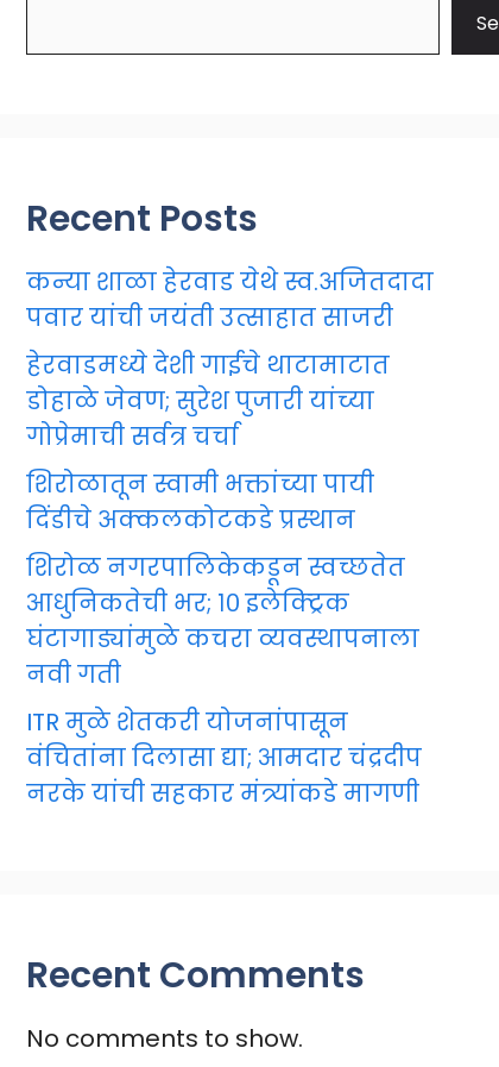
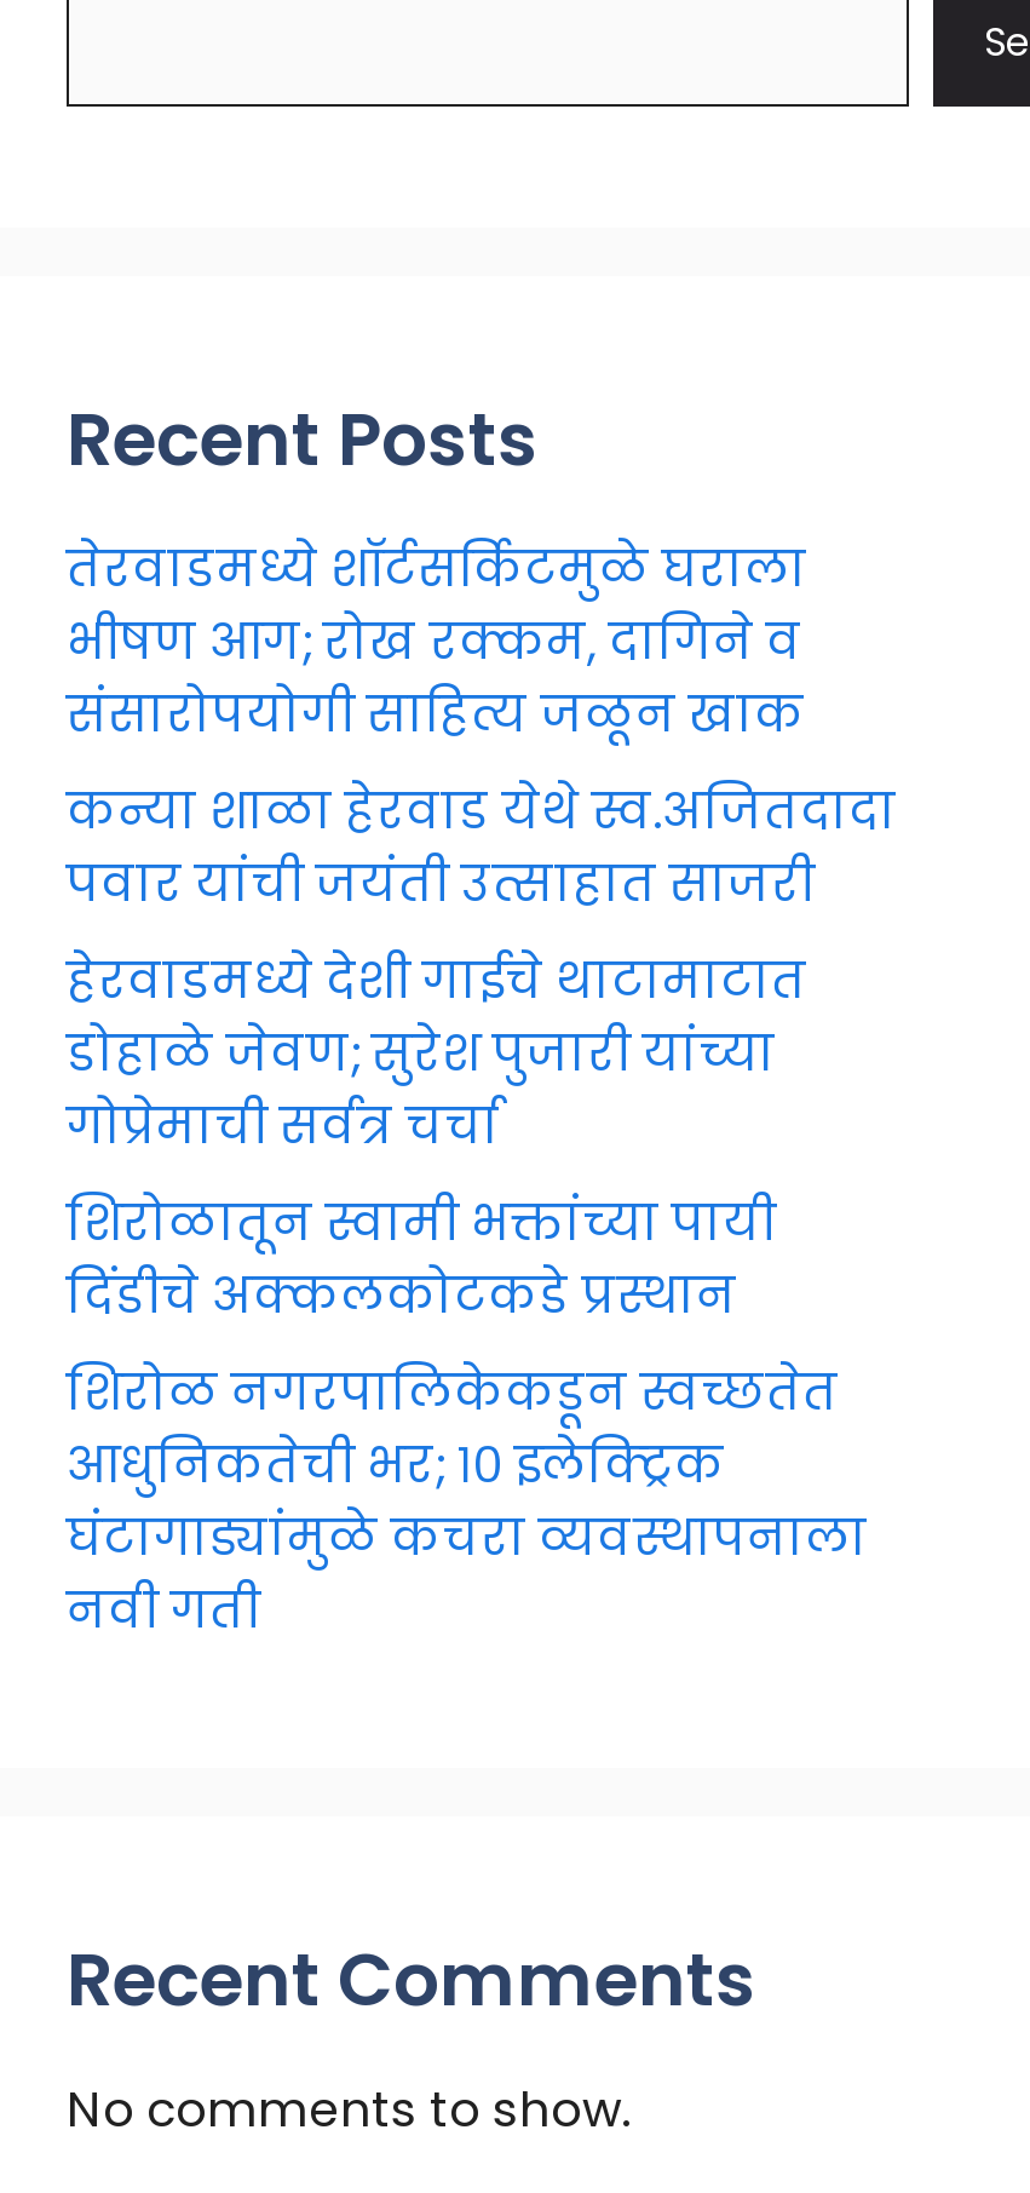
none -> [67,535,807,748] तेरवाडमध्ये शॉर्टसर्किटमुळे घराला | भीषण आग; रोख रक्कम, दागिने व | संसारोपयोगी साहित्य जळून खाक
moved [26,265,434,691] -> [67,777,897,1644]: कन्या शाळा हेरवाड येथे स्व.अजितदादा | पवार यांची जयंती उत्साहात साजरी | हेरवाडमध्ये देशी गाईचे थाटामाटात | ... | घंटागाड्यांमुळे कचरा व्यवस्थापनाला | नवी गती
[26,705,422,810] ITR मुळे शेतकरी योजनांपासून | वंचितांना दिलासा द्या; आमदार चंद्रदीप | नरके यांची सहकार मंत्र्यांकडे मागणी -> none

